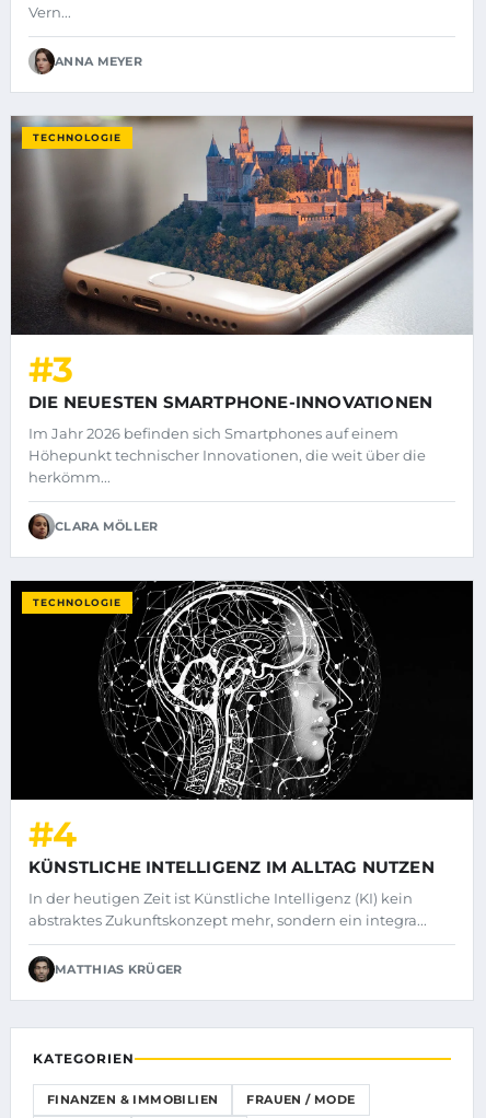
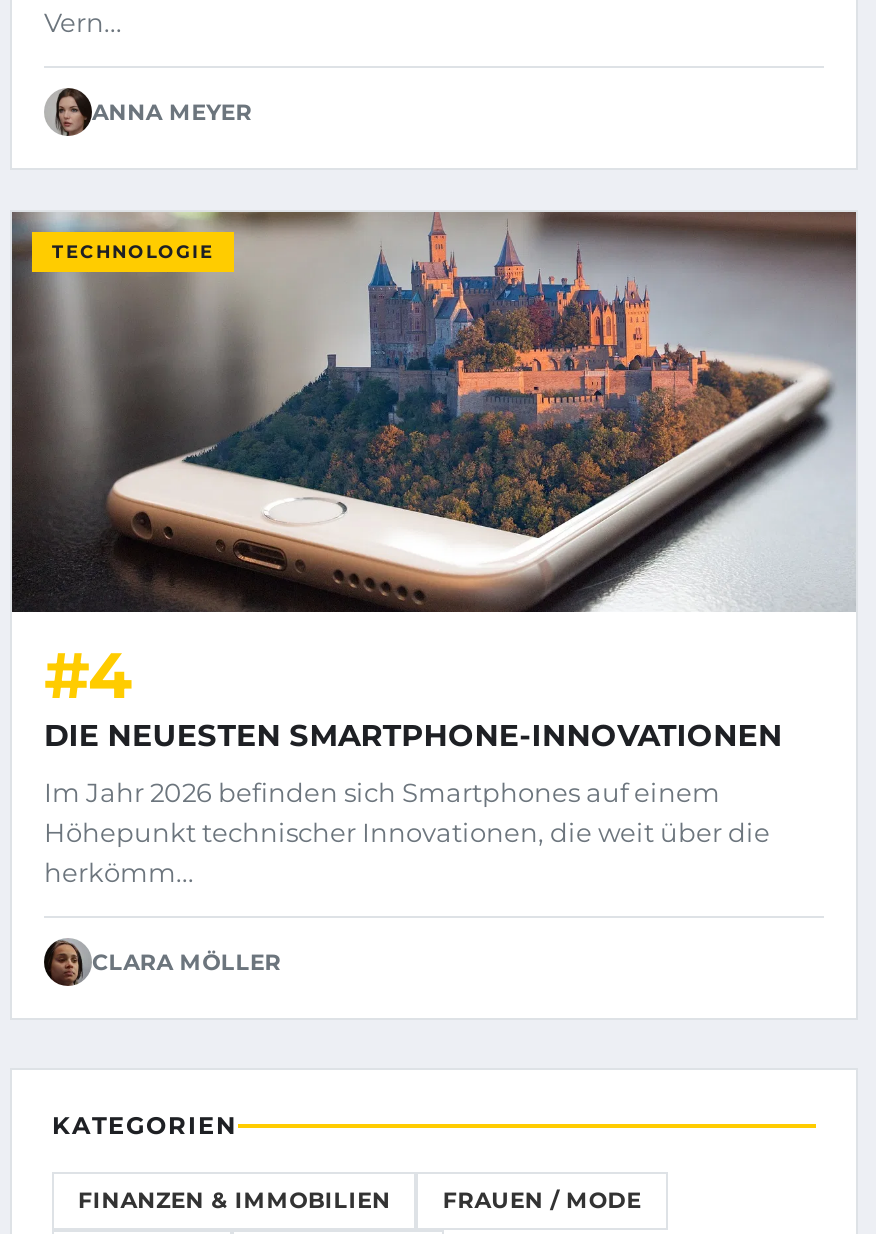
[28,348,72,391] #3 -> [44,636,130,714] #4
[10,580,474,801] [image] | TECHNOLOGIE -> none
[28,813,434,976] #4 | KÜNSTLICHE INTELLIGENZ IM ALLTAG NUTZEN | In der heutigen Zeit ist Künstliche Intelligenz (KI) kein | abstraktes Zukunftskonzept mehr, sondern ein integra... | MATTHIAS KRÜGER -> none

